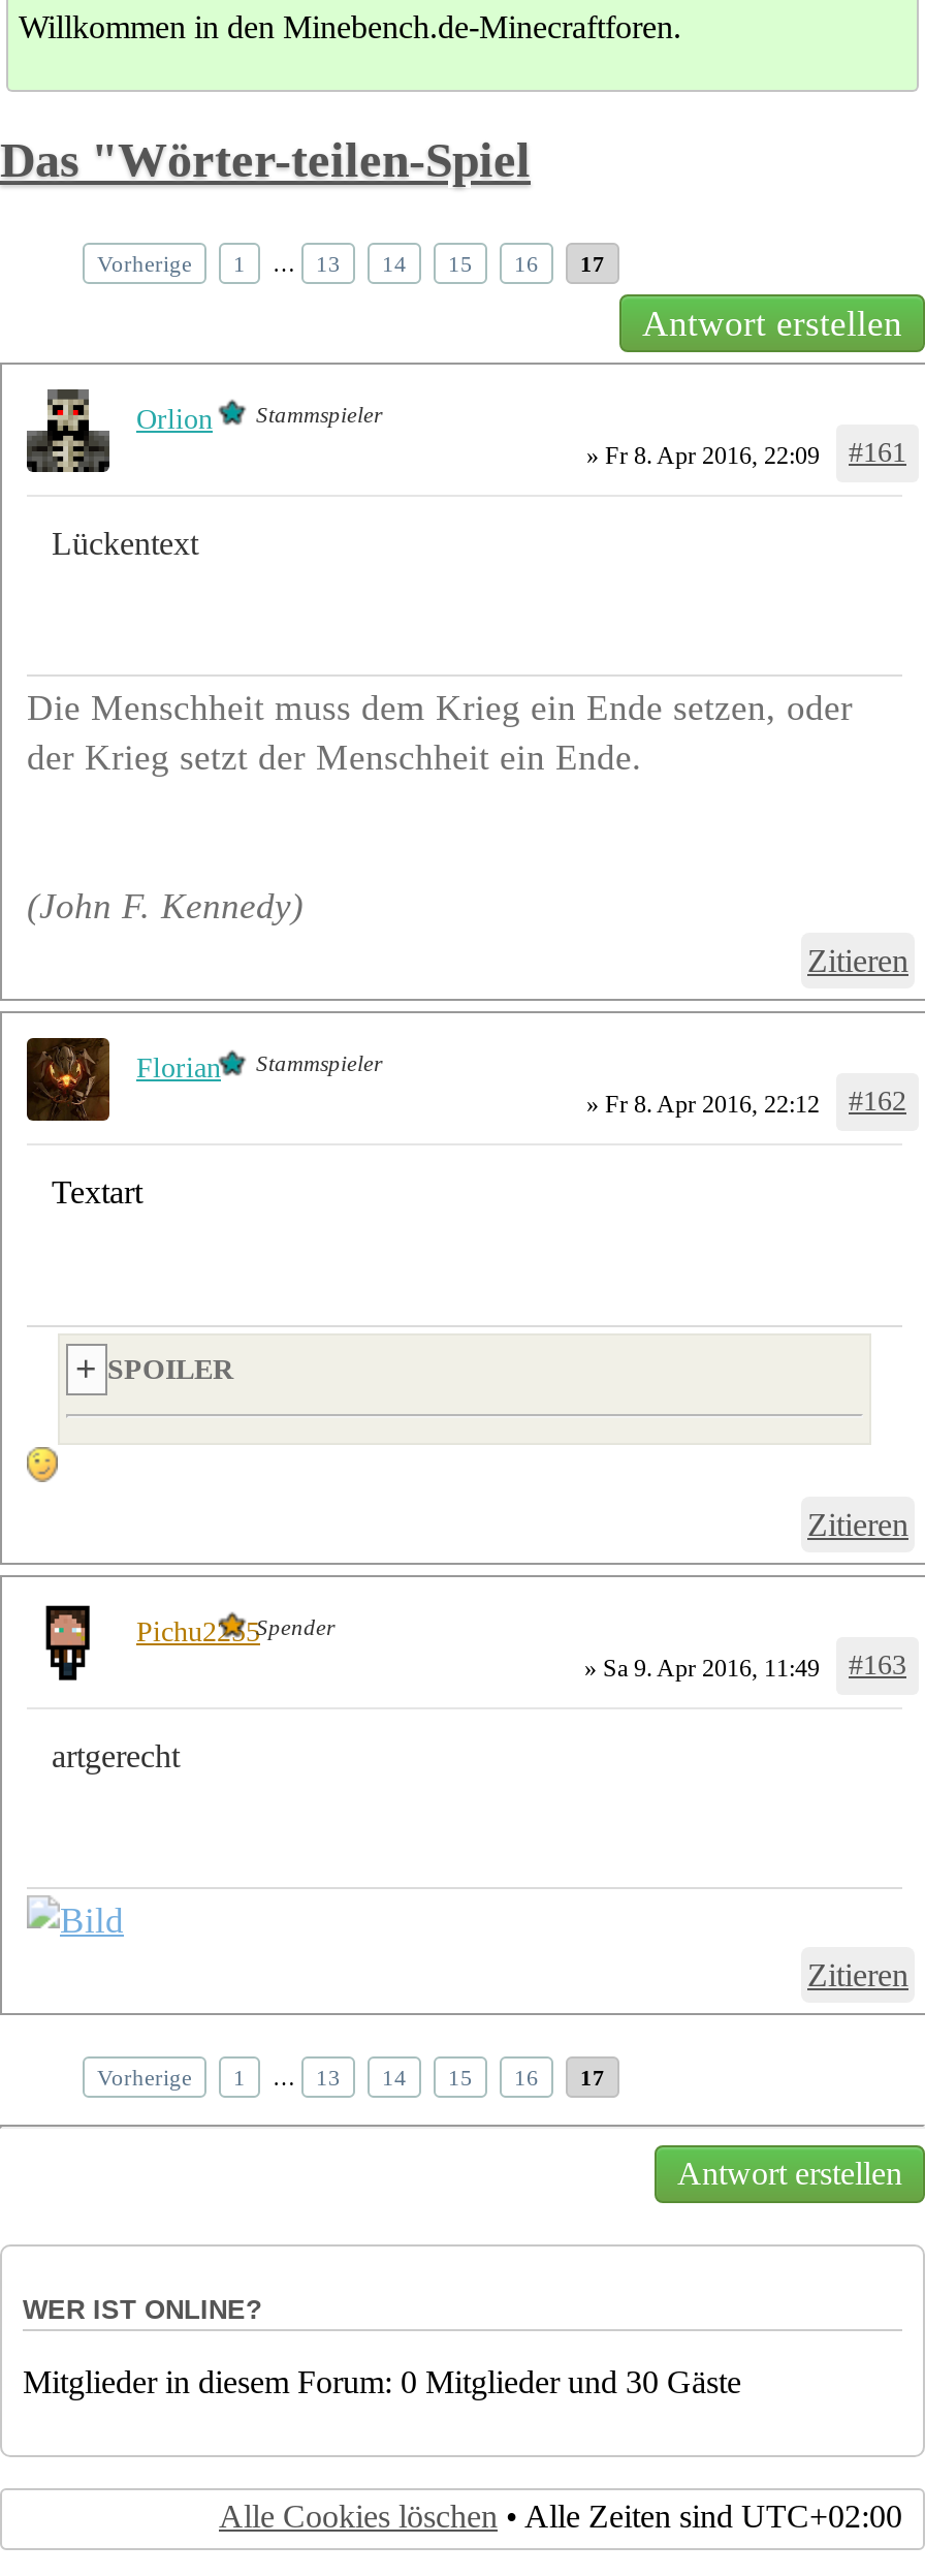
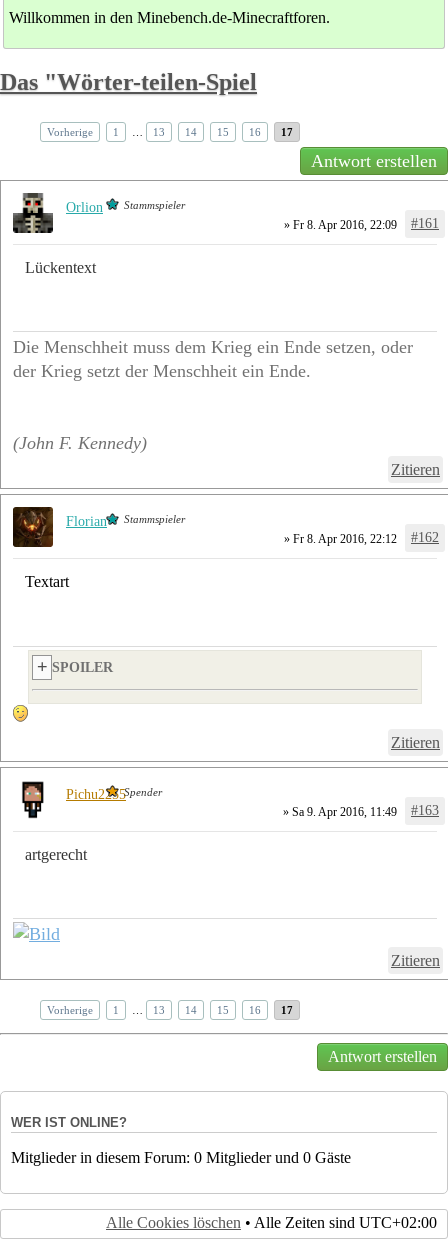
[23,2364,741,2399] Mitglieder in diesem Forum: 0 Mitglieder und 30 Gäste -> [11,1149,351,1166] Mitglieder in diesem Forum: 0 Mitglieder und 0 Gäste

